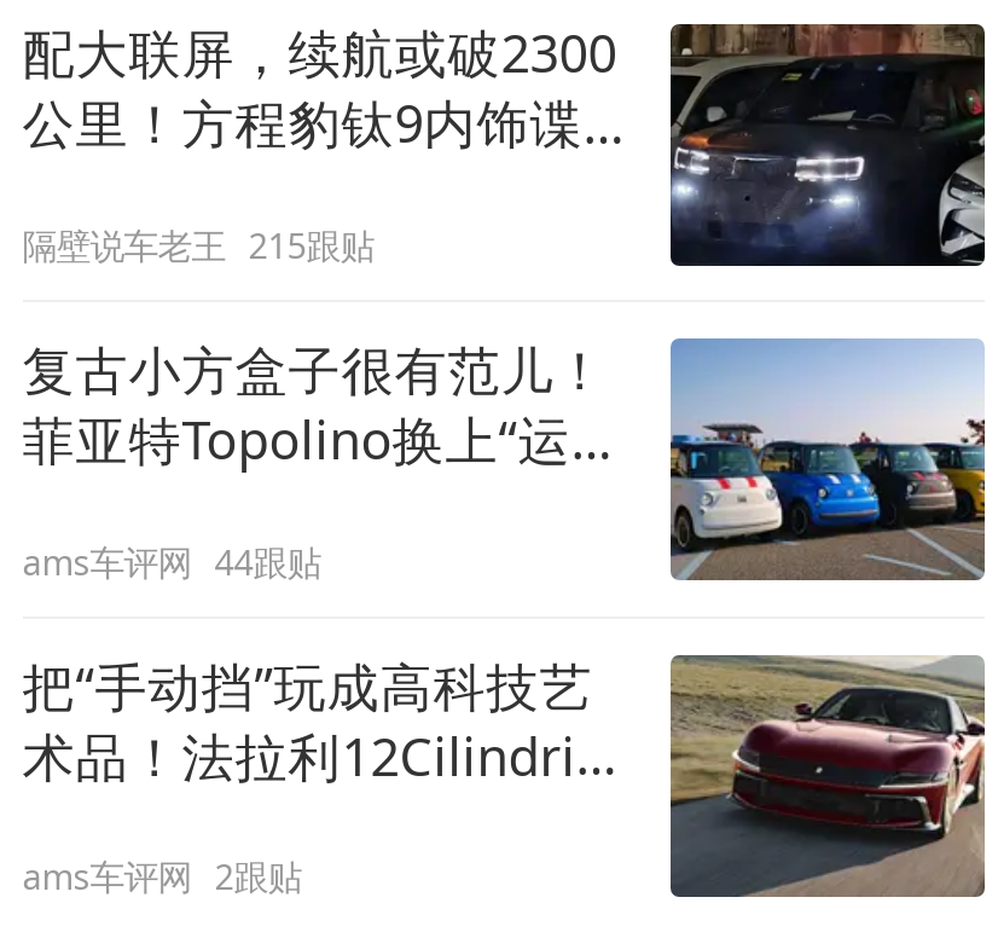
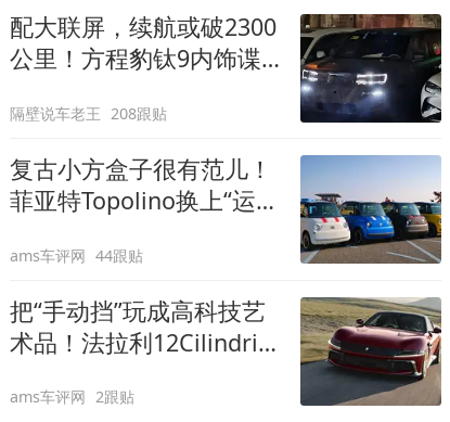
[22,222,374,268] 隔壁说车老王 215跟贴 -> [9,103,167,124] 隔壁说车老王 208跟贴

